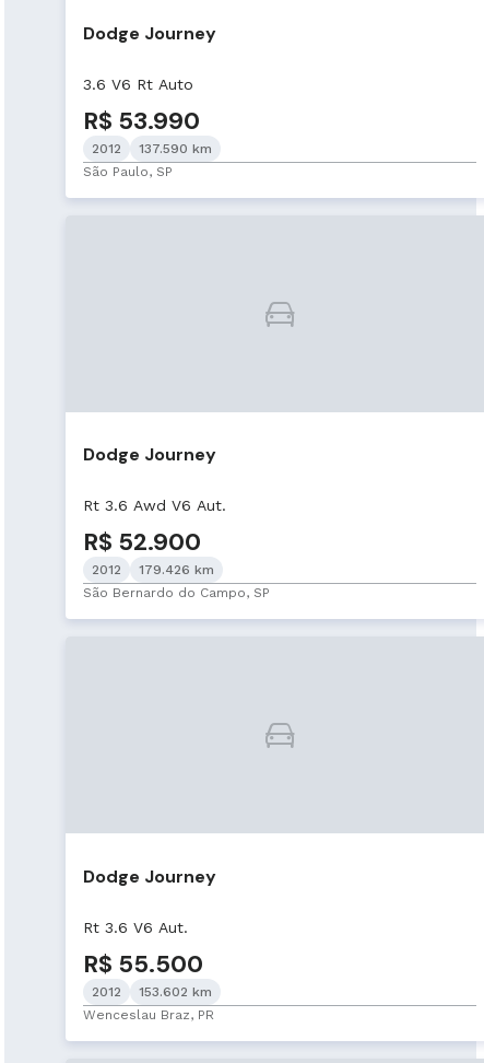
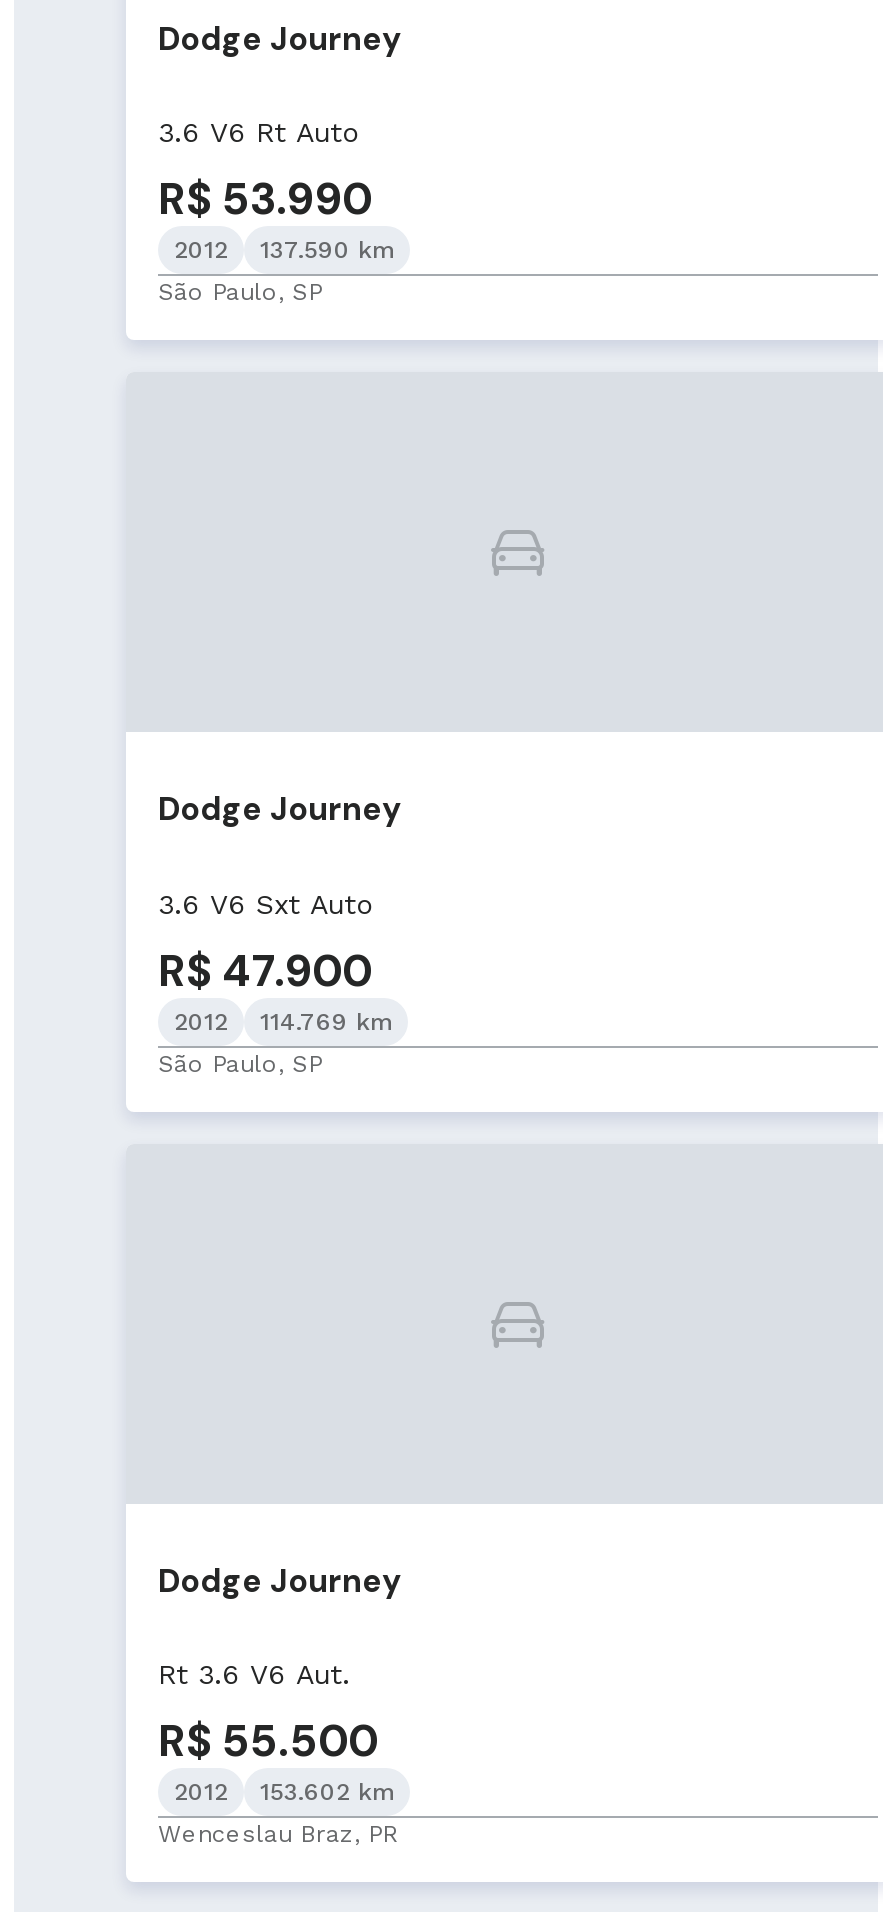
[83,497,226,558] Rt 3.6 Awd V6 Aut. | R$ 52.900 -> [158,887,374,999] 3.6 V6 Sxt Auto | R$ 47.900
[92,563,214,578] 2012 179.426 km -> [174,1007,392,1035] 2012 114.769 km
[83,586,270,601] São Bernardo do Campo, SP -> [158,1049,322,1077] São Paulo, SP

